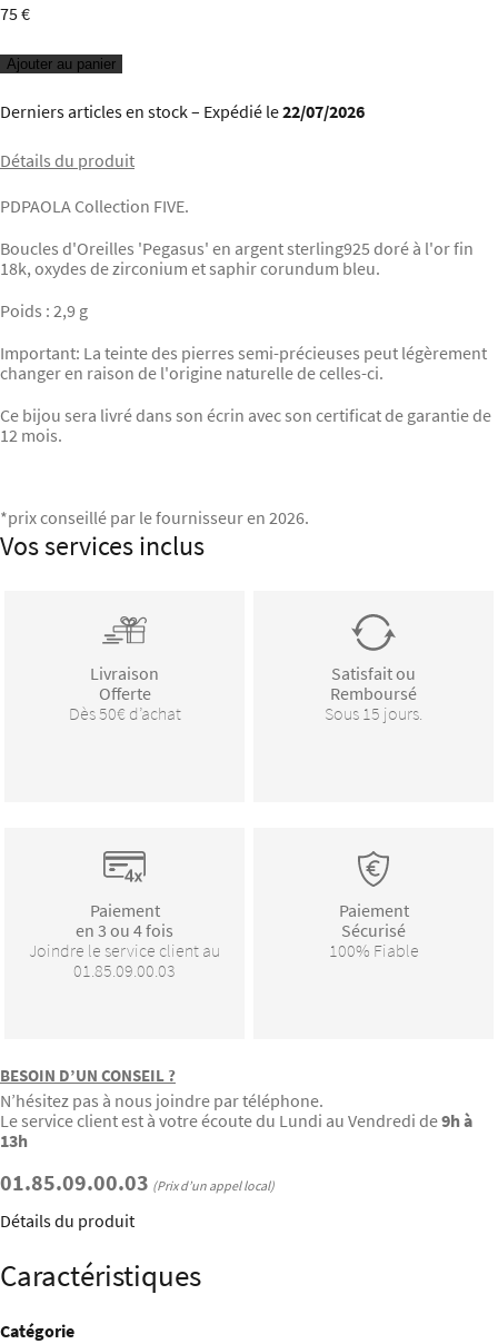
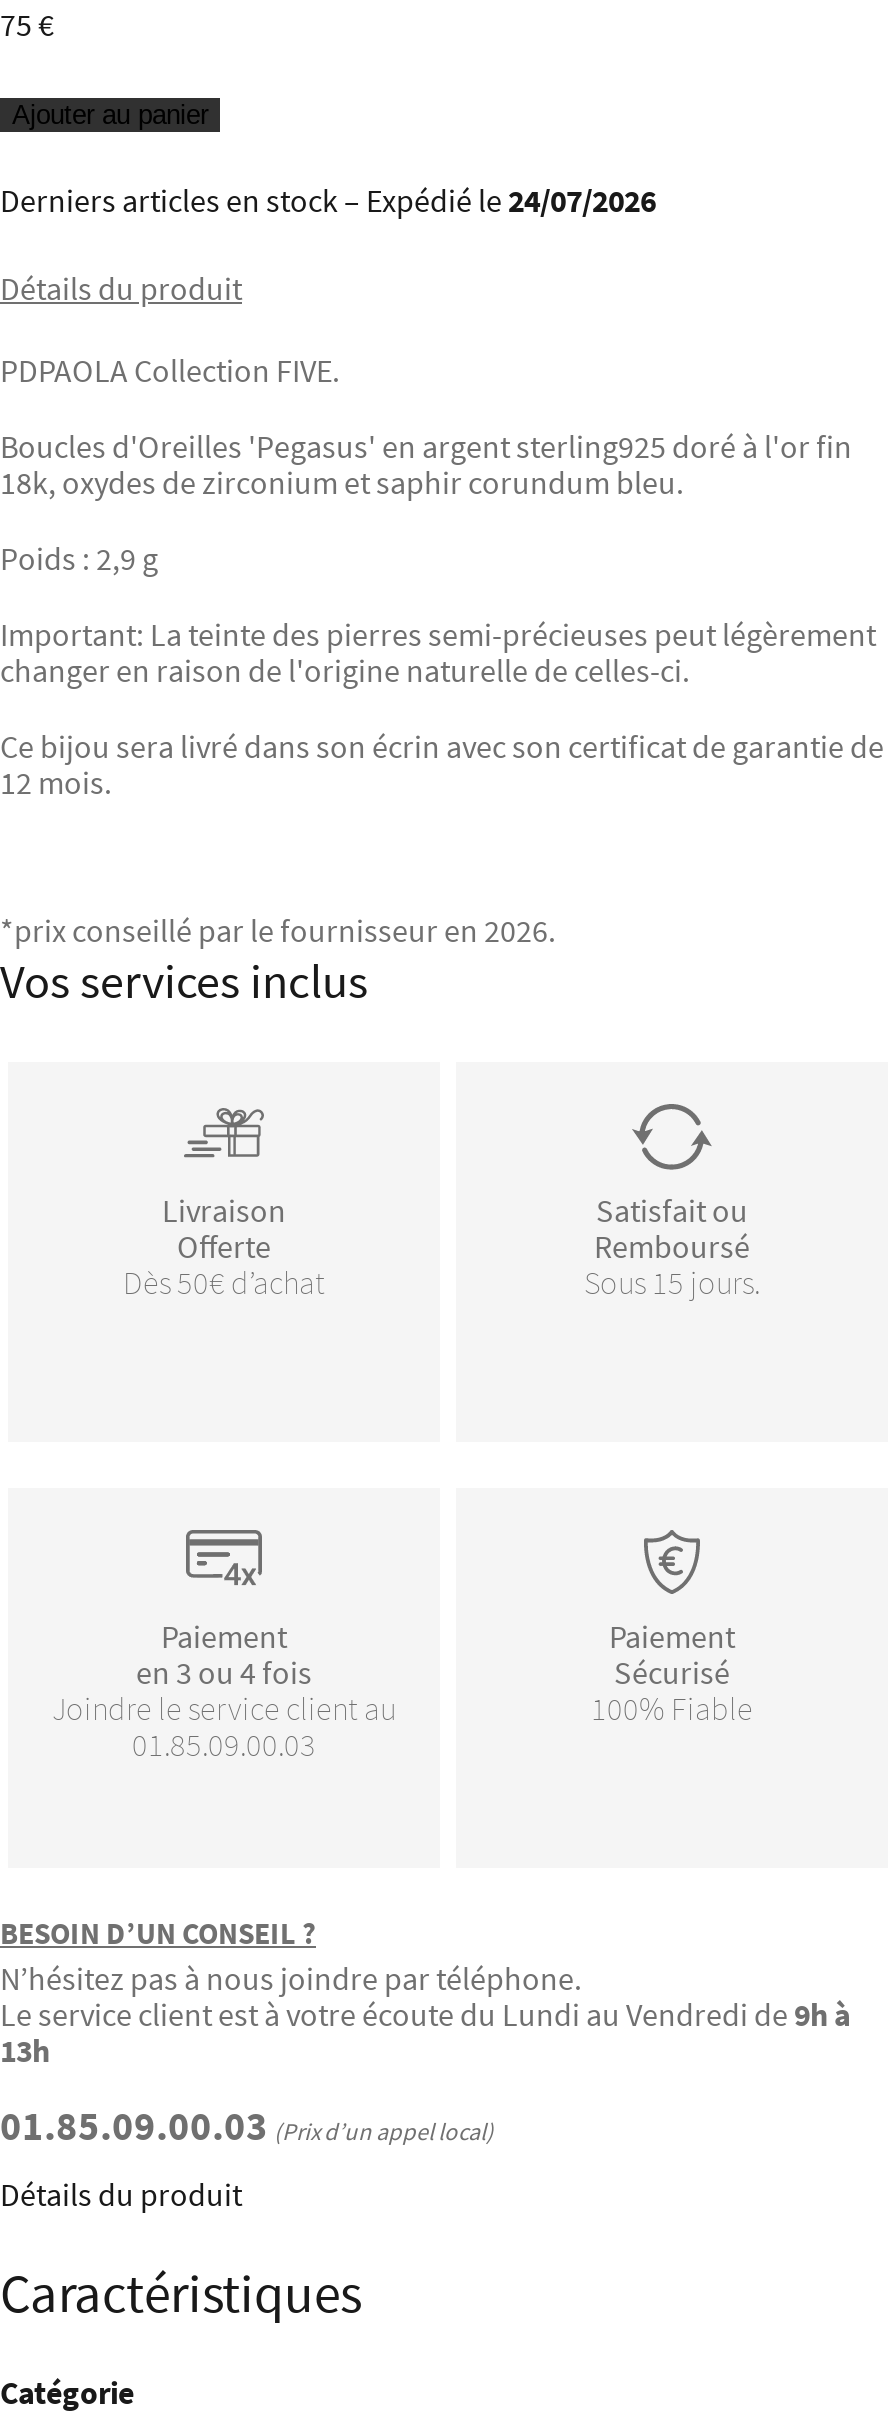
[0,100,365,122] Derniers articles en stock – Expédié le 22/07/2026 -> [0,180,656,220] Derniers articles en stock – Expédié le 24/07/2026

